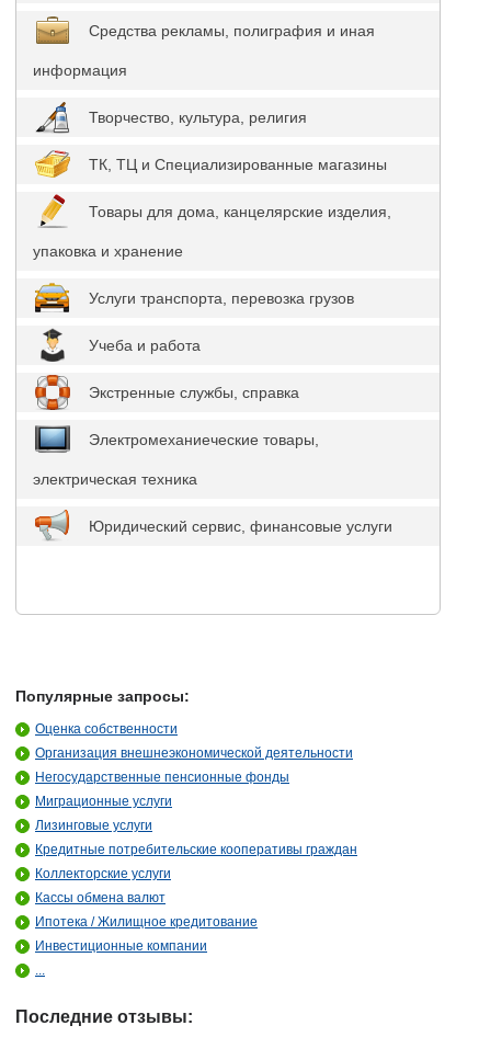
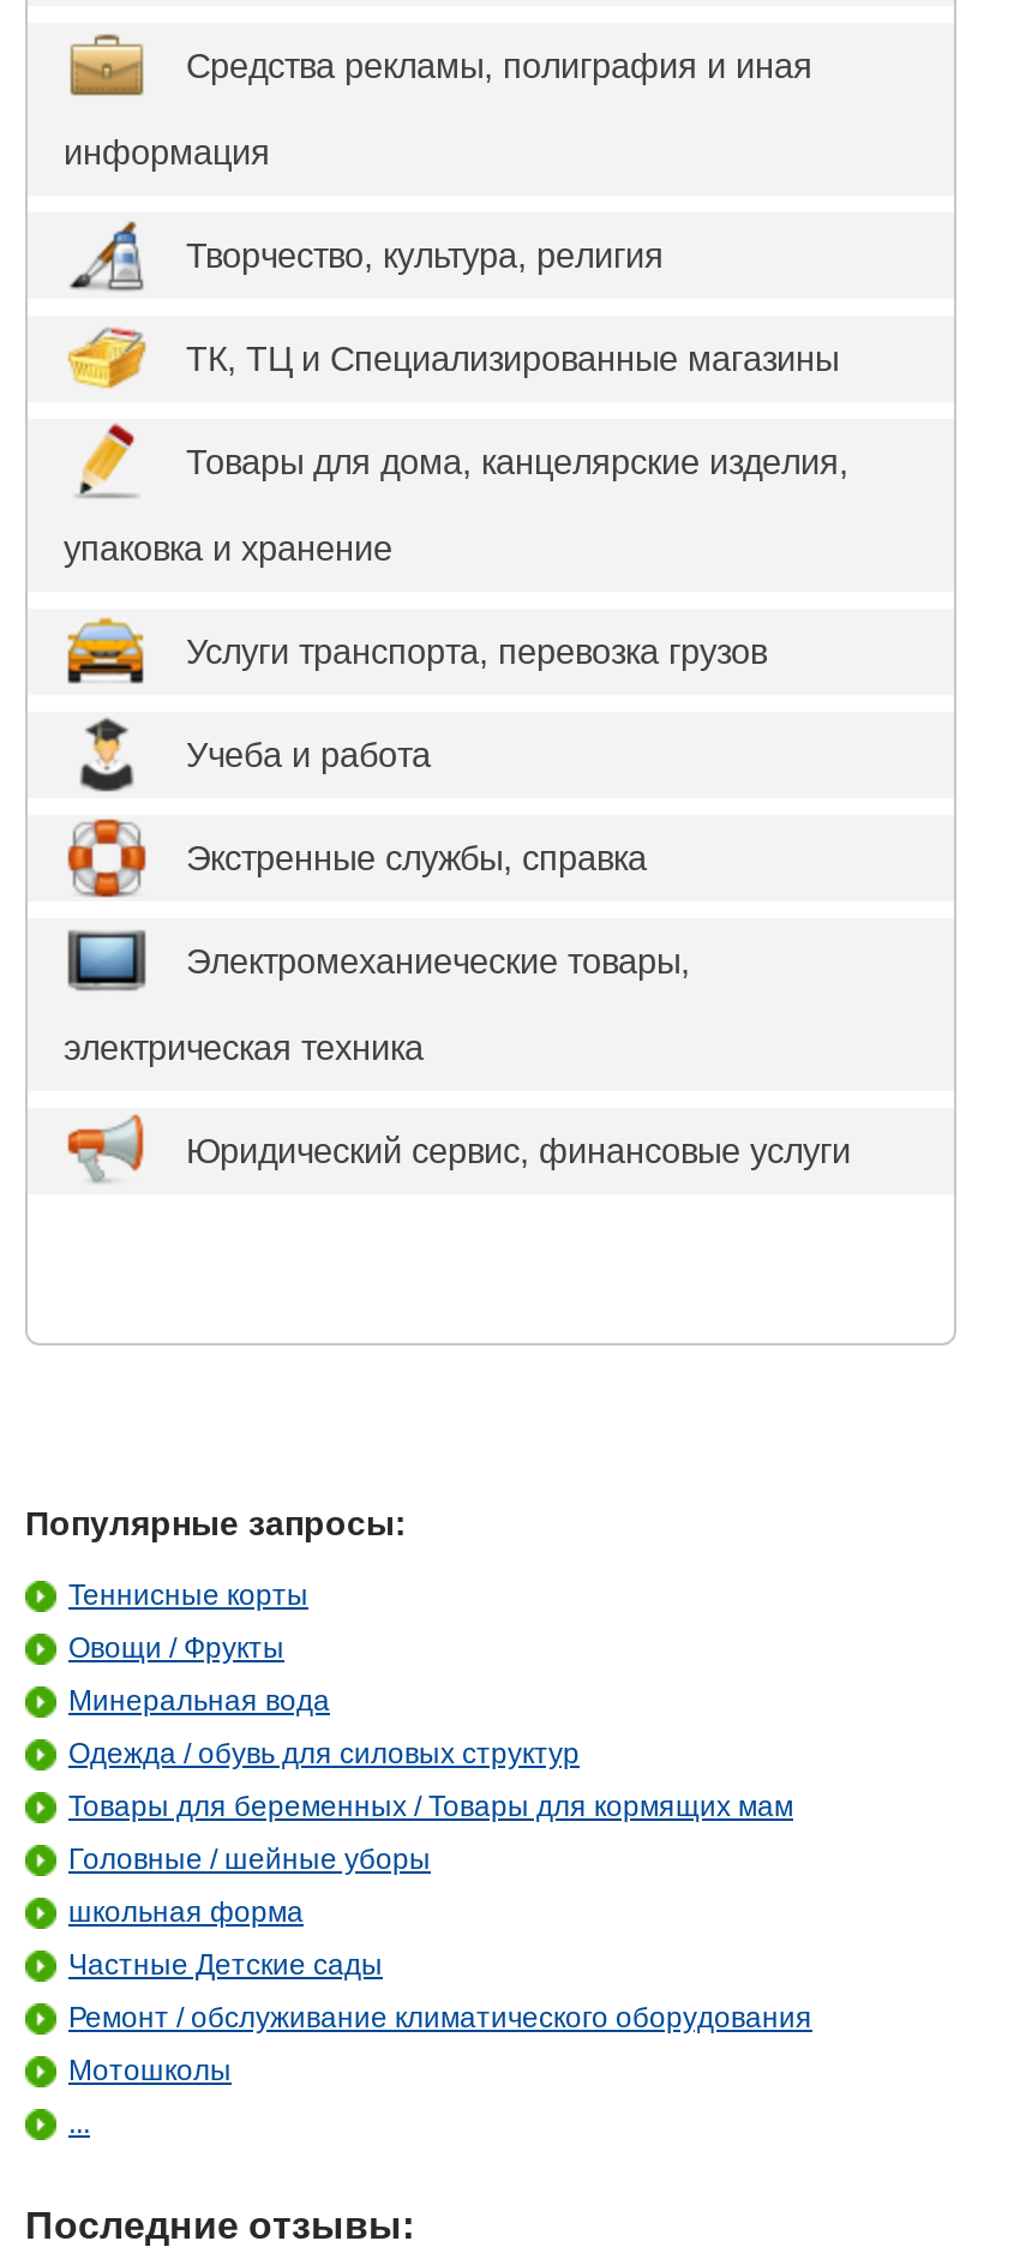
[35,721,178,737] Оценка собственности -> [68,1578,308,1612] Теннисные корты
[35,745,353,761] Организация внешнеэкономической деятельности -> [68,1631,284,1665] Овощи / Фрукты
[35,770,289,785] Негосударственные пенсионные фонды -> [68,1684,330,1718] Минеральная вода
[35,794,172,809] Миграционные услуги -> [68,1737,580,1770] Одежда / обувь для силовых структур
[35,818,152,833] Лизинговые услуги -> [68,1790,793,1823] Товары для беременных / Товары для кормящих мам
[35,842,357,857] Кредитные потребительские кооперативы граждан -> [68,1842,431,1876] Головные / шейные уборы
[35,866,171,881] Коллекторские услуги -> [68,1895,304,1929] школьная форма
[35,890,166,905] Кассы обмена валют -> [68,1948,383,1982] Частные Детские сады
[35,914,258,930] Ипотека / Жилищное кредитование -> [68,2001,812,2035] Ремонт / обслуживание климатического оборудования
[35,938,207,954] Инвестиционные компании -> [68,2054,232,2087] Мотошколы

